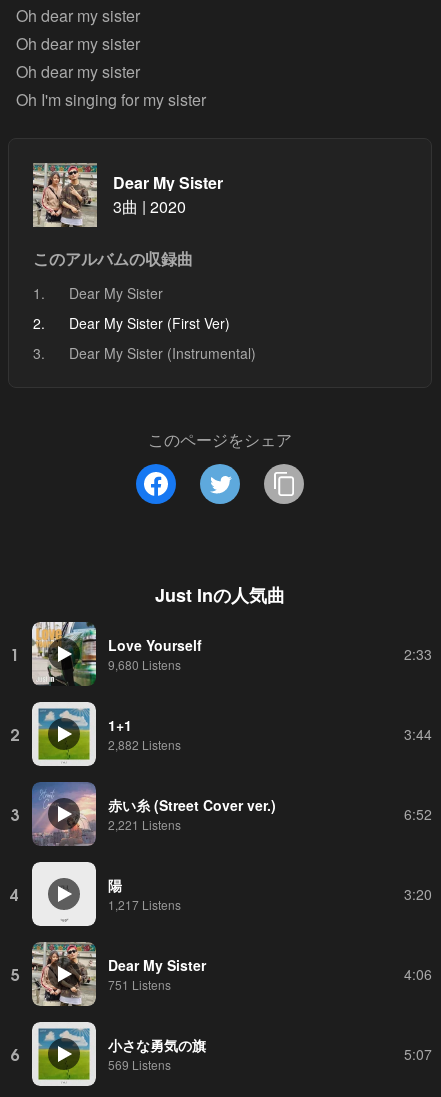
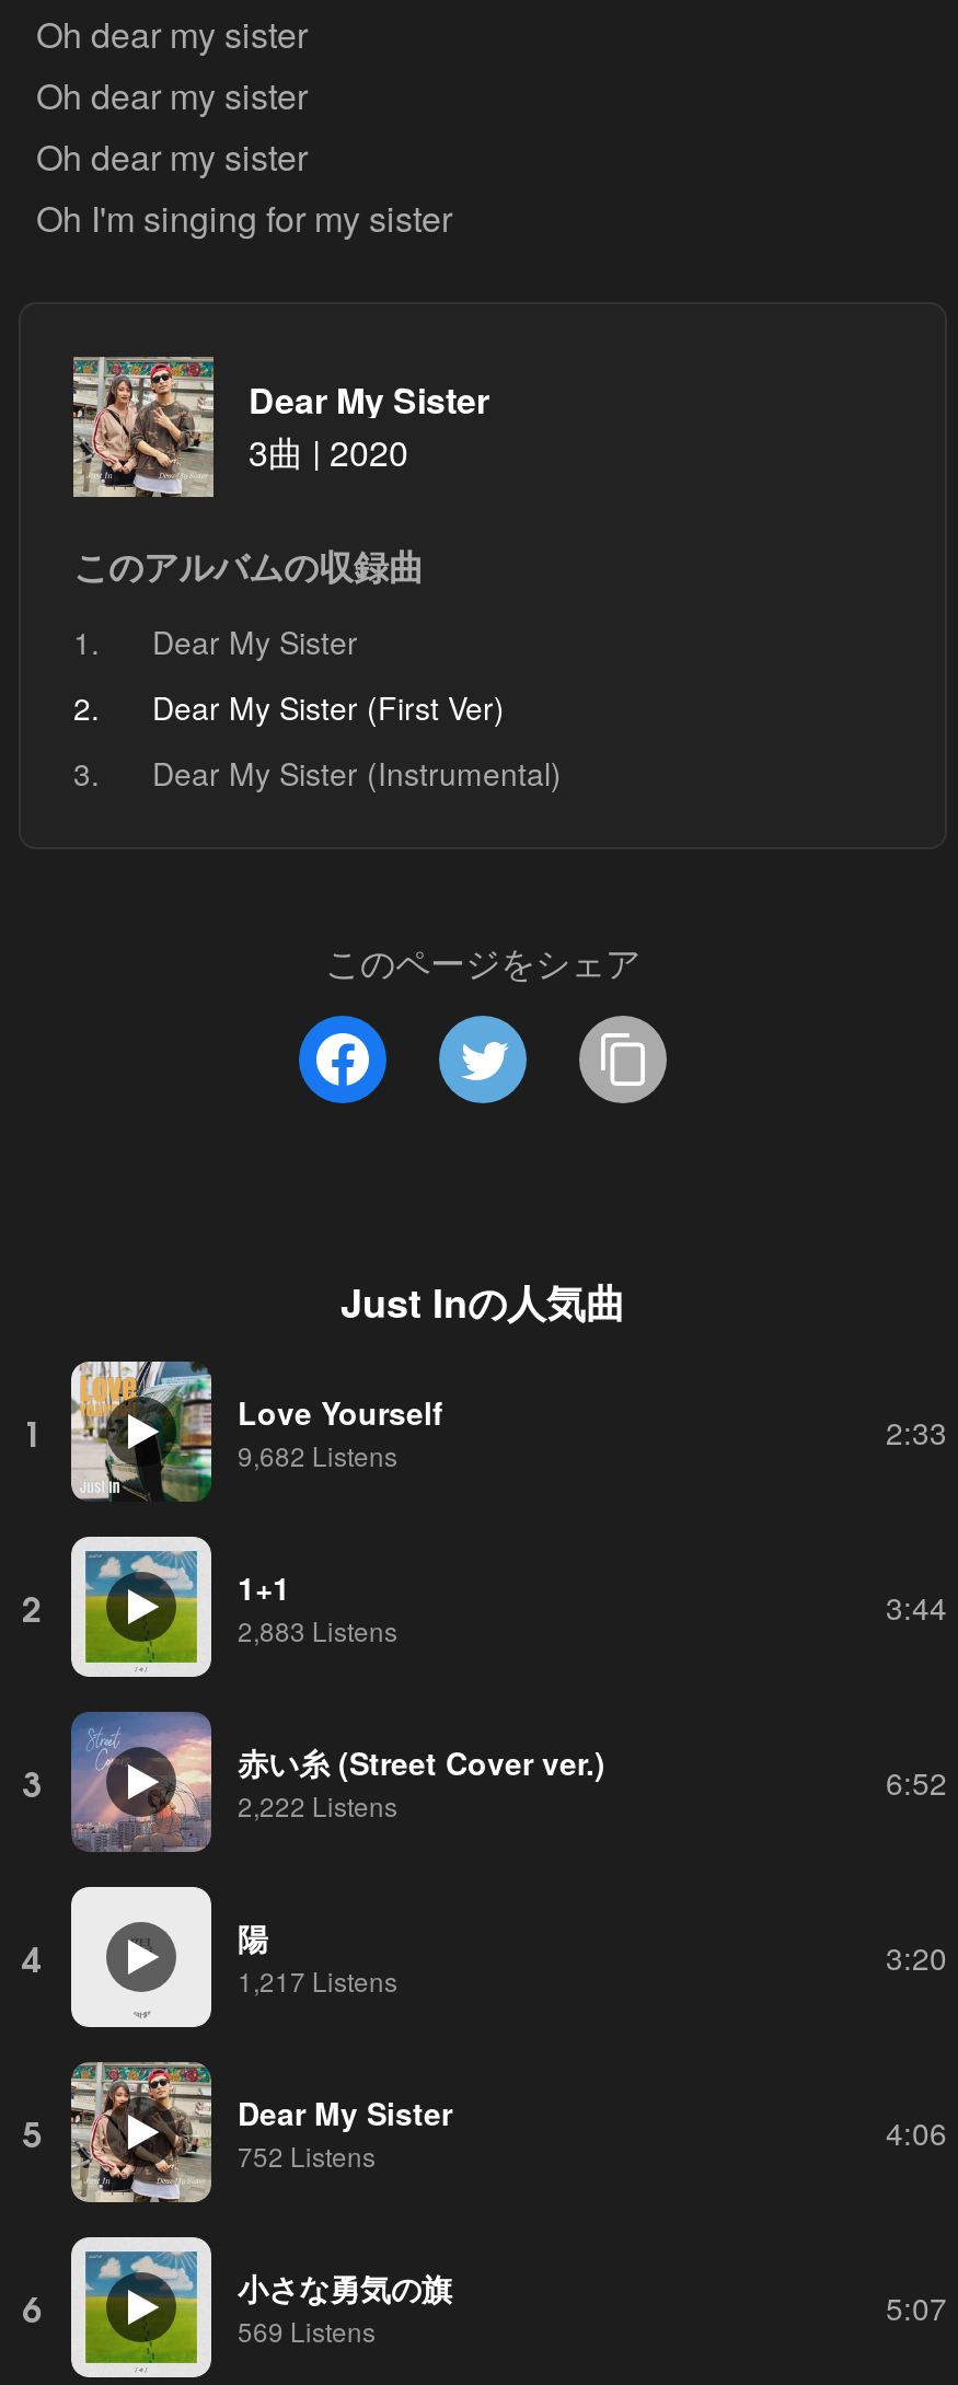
[108,655,181,672] 9,680 Listens -> [238,1435,397,1472] 9,682 Listens
[108,735,181,752] 2,882 Listens -> [238,1610,397,1647] 2,883 Listens
[108,815,181,832] 2,221 Listens -> [238,1785,397,1822] 2,222 Listens
[108,975,171,992] 751 Listens -> [238,2135,376,2173] 752 Listens

